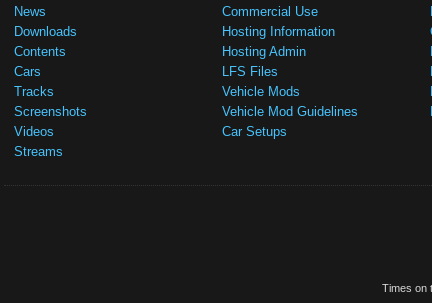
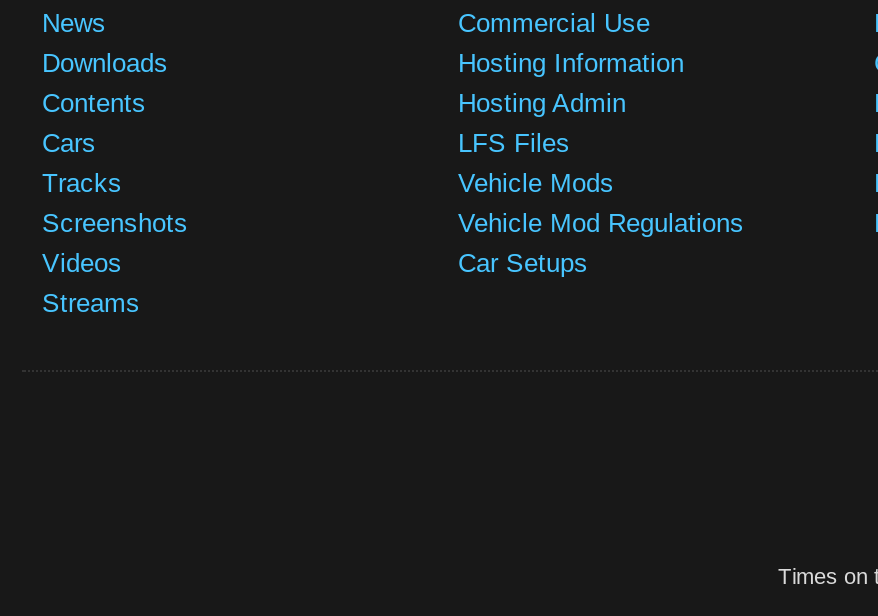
[222,104,358,119] Vehicle Mod Guidelines -> [458,208,744,238] Vehicle Mod Regulations

